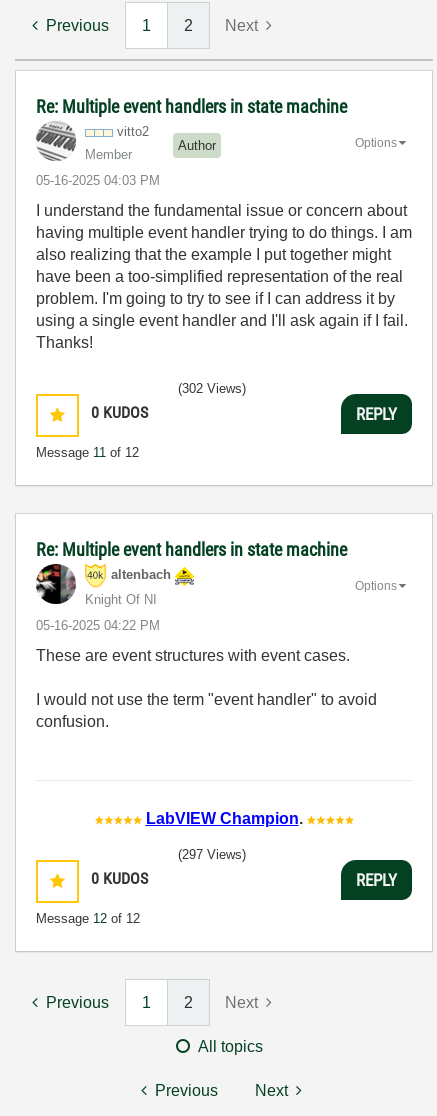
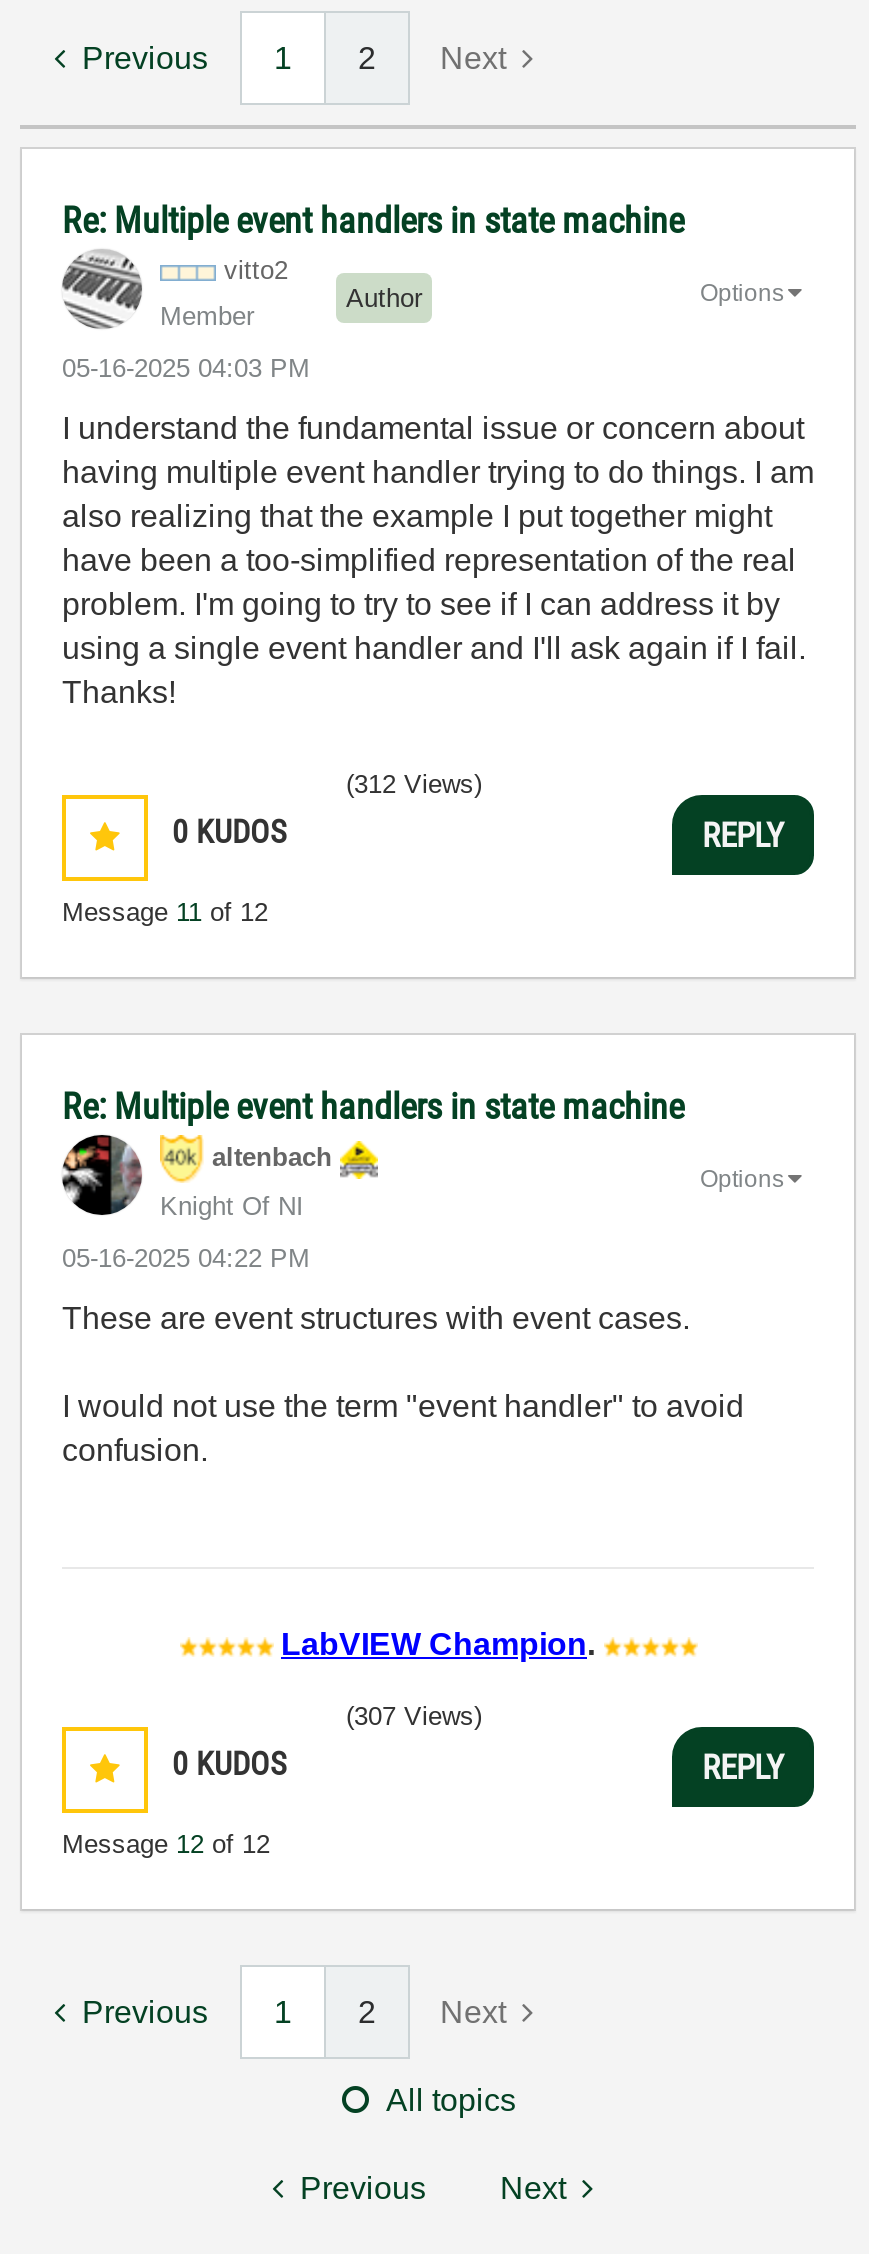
[178,381,246,396] (302 Views) -> [346,769,482,799] (312 Views)
[178,847,246,862] (297 Views) -> [346,1701,482,1731] (307 Views)

